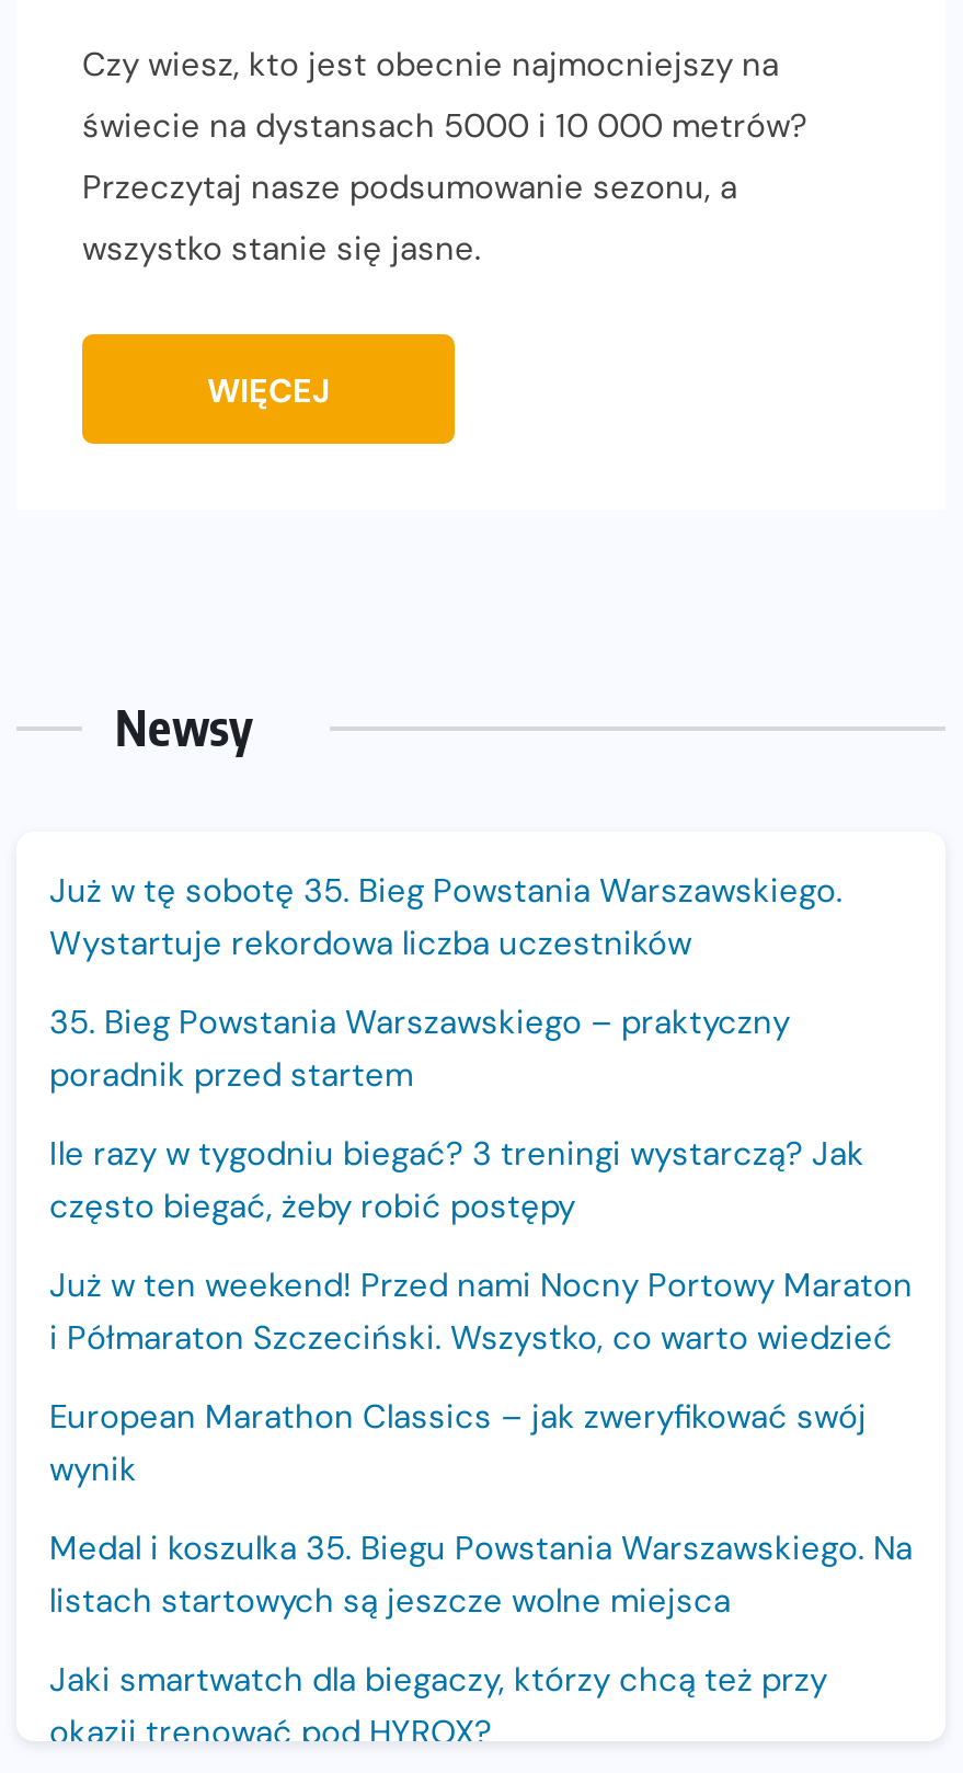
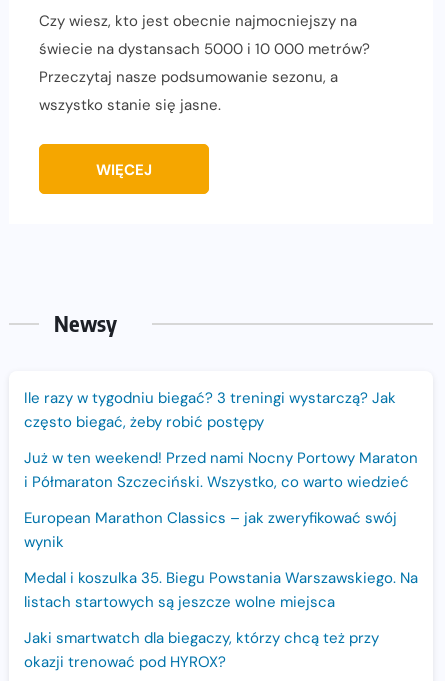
[49,869,842,1097] Już w tę sobotę 35. Bieg Powstania Warszawskiego. | Wystartuje rekordowa liczba uczestników | 35. Bieg Powstania Warszawskiego – praktyczny | poradnik przed startem -> none

